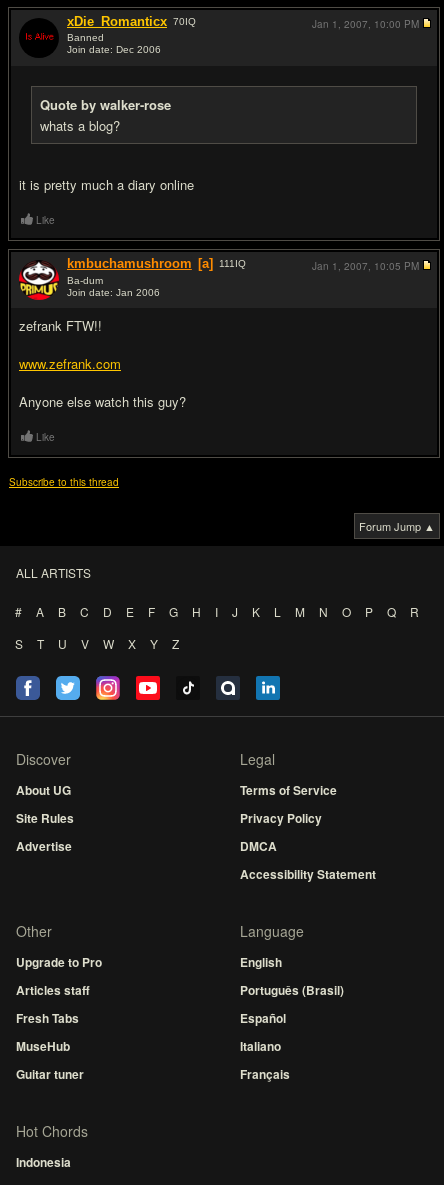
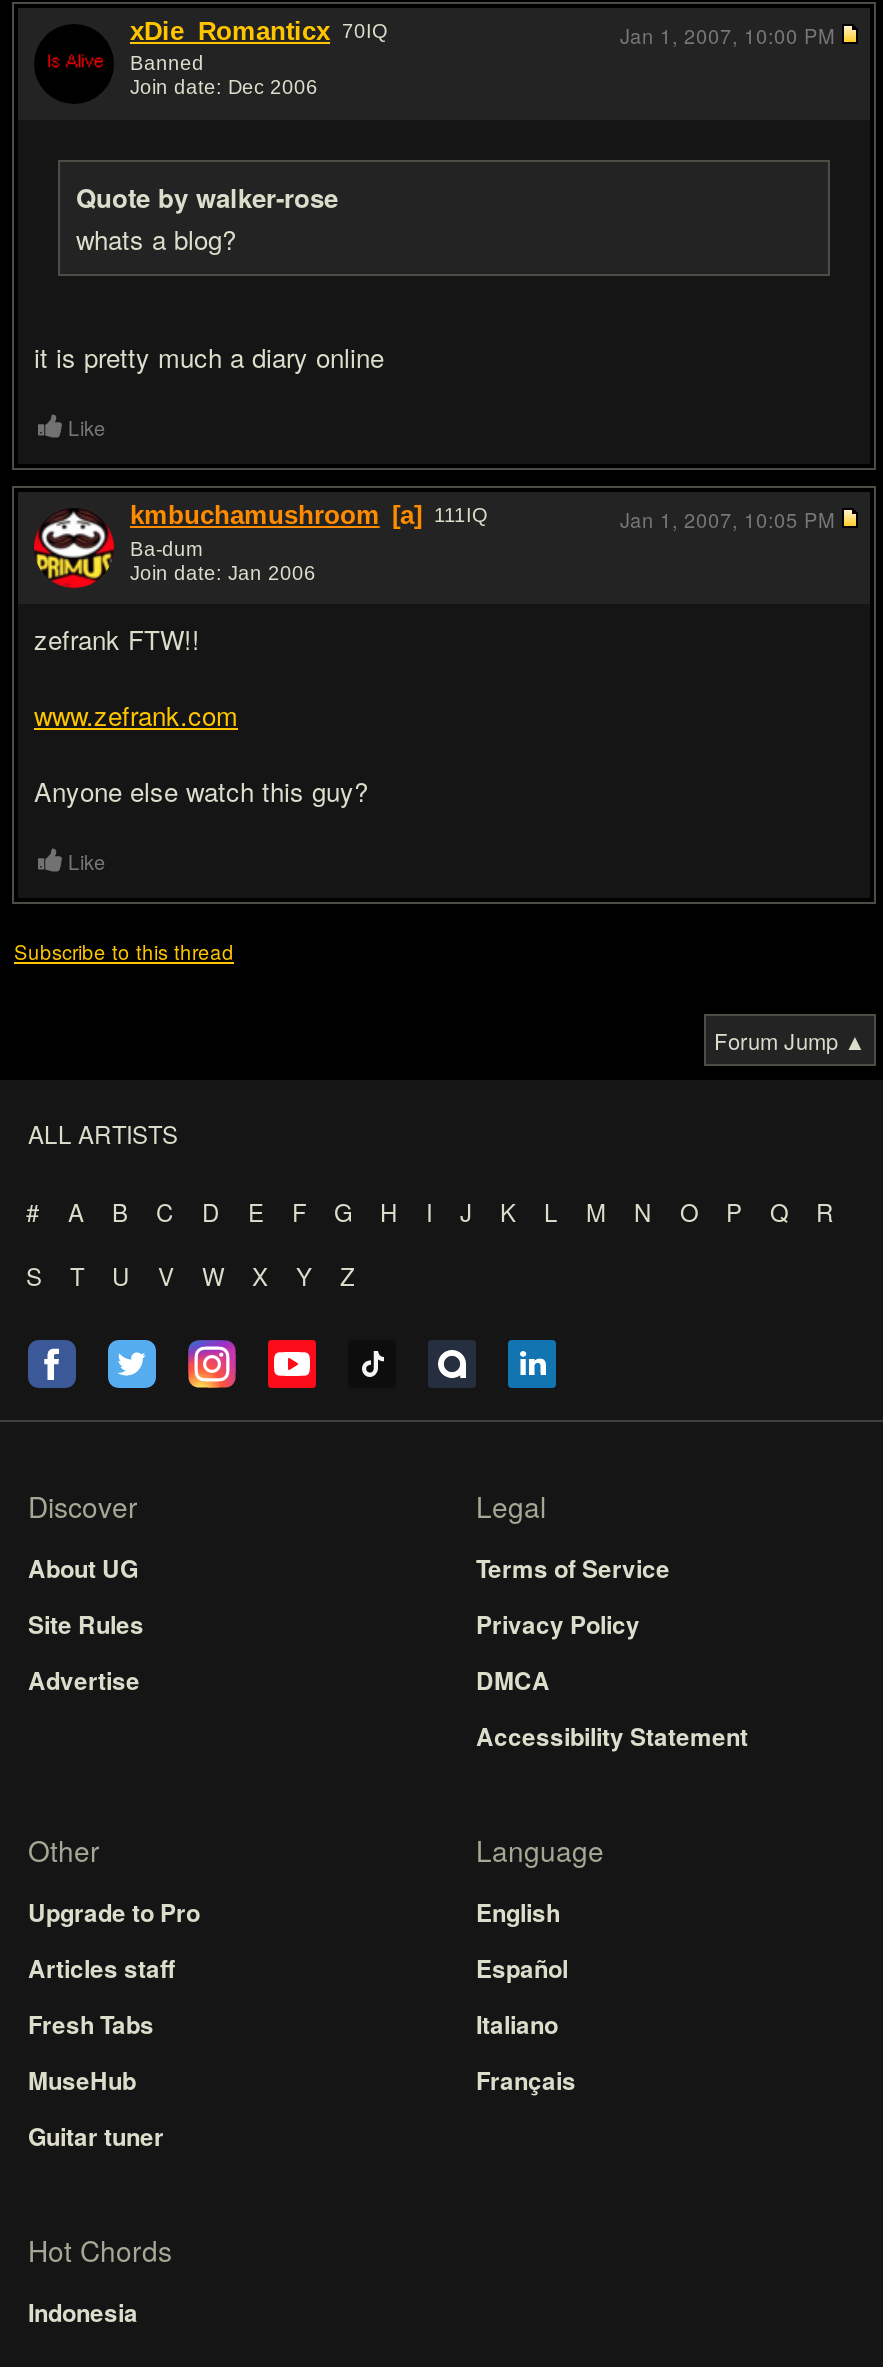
[240,981,344,999] Português (Brasil) -> none
moved [240,1009,290,1083] -> [476,1950,576,2098]: Español | Italiano | Français

